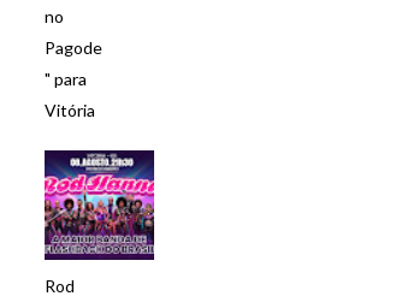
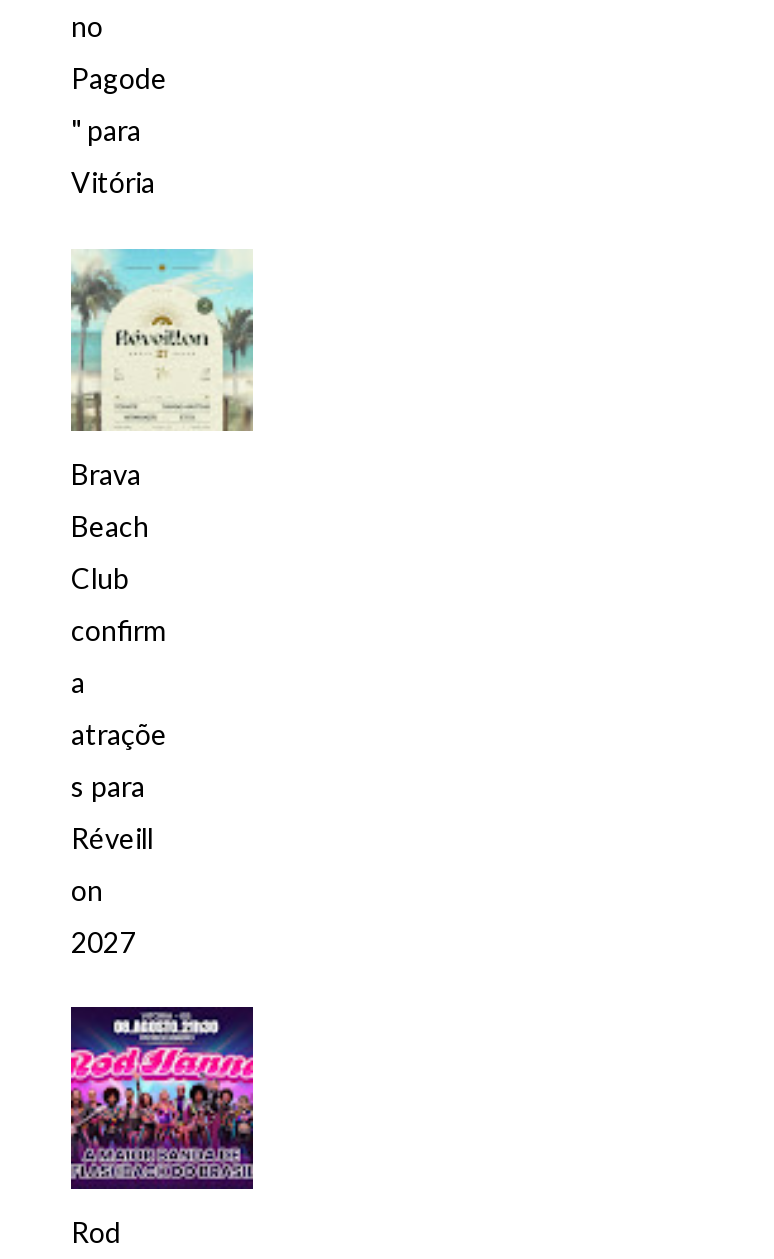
none -> [69,248,255,958] [image] | Brava | Beach | Club | confirm | a | atraçõe | s para | Réveill | on | 2027

